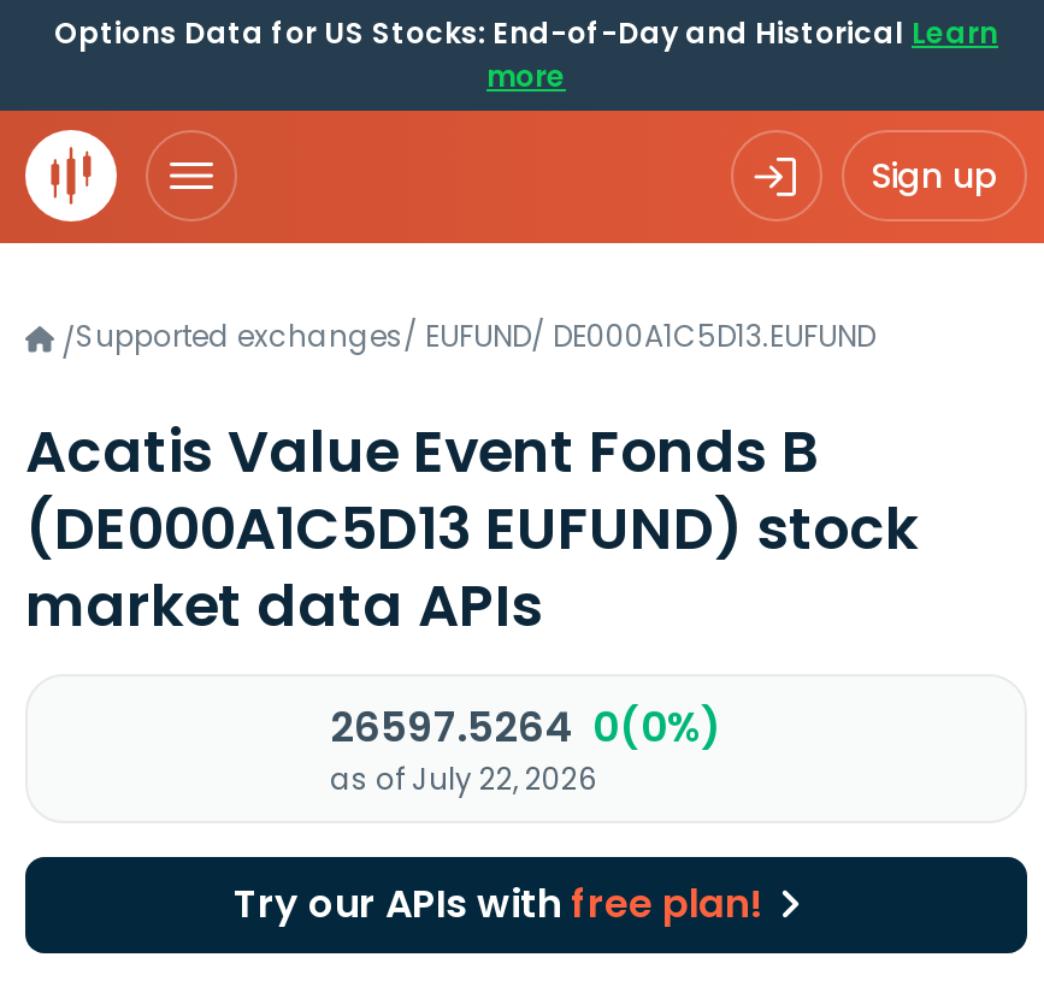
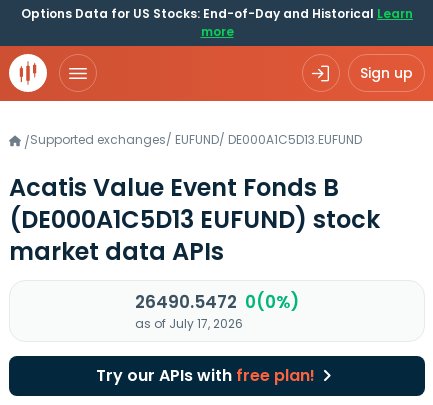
[330,698,722,756] 26597.5264 0(0%) -> [135,290,299,314] 26490.5472 0(0%)
[330,758,597,799] as of July 22, 2026 -> [135,315,243,332] as of July 17, 2026

